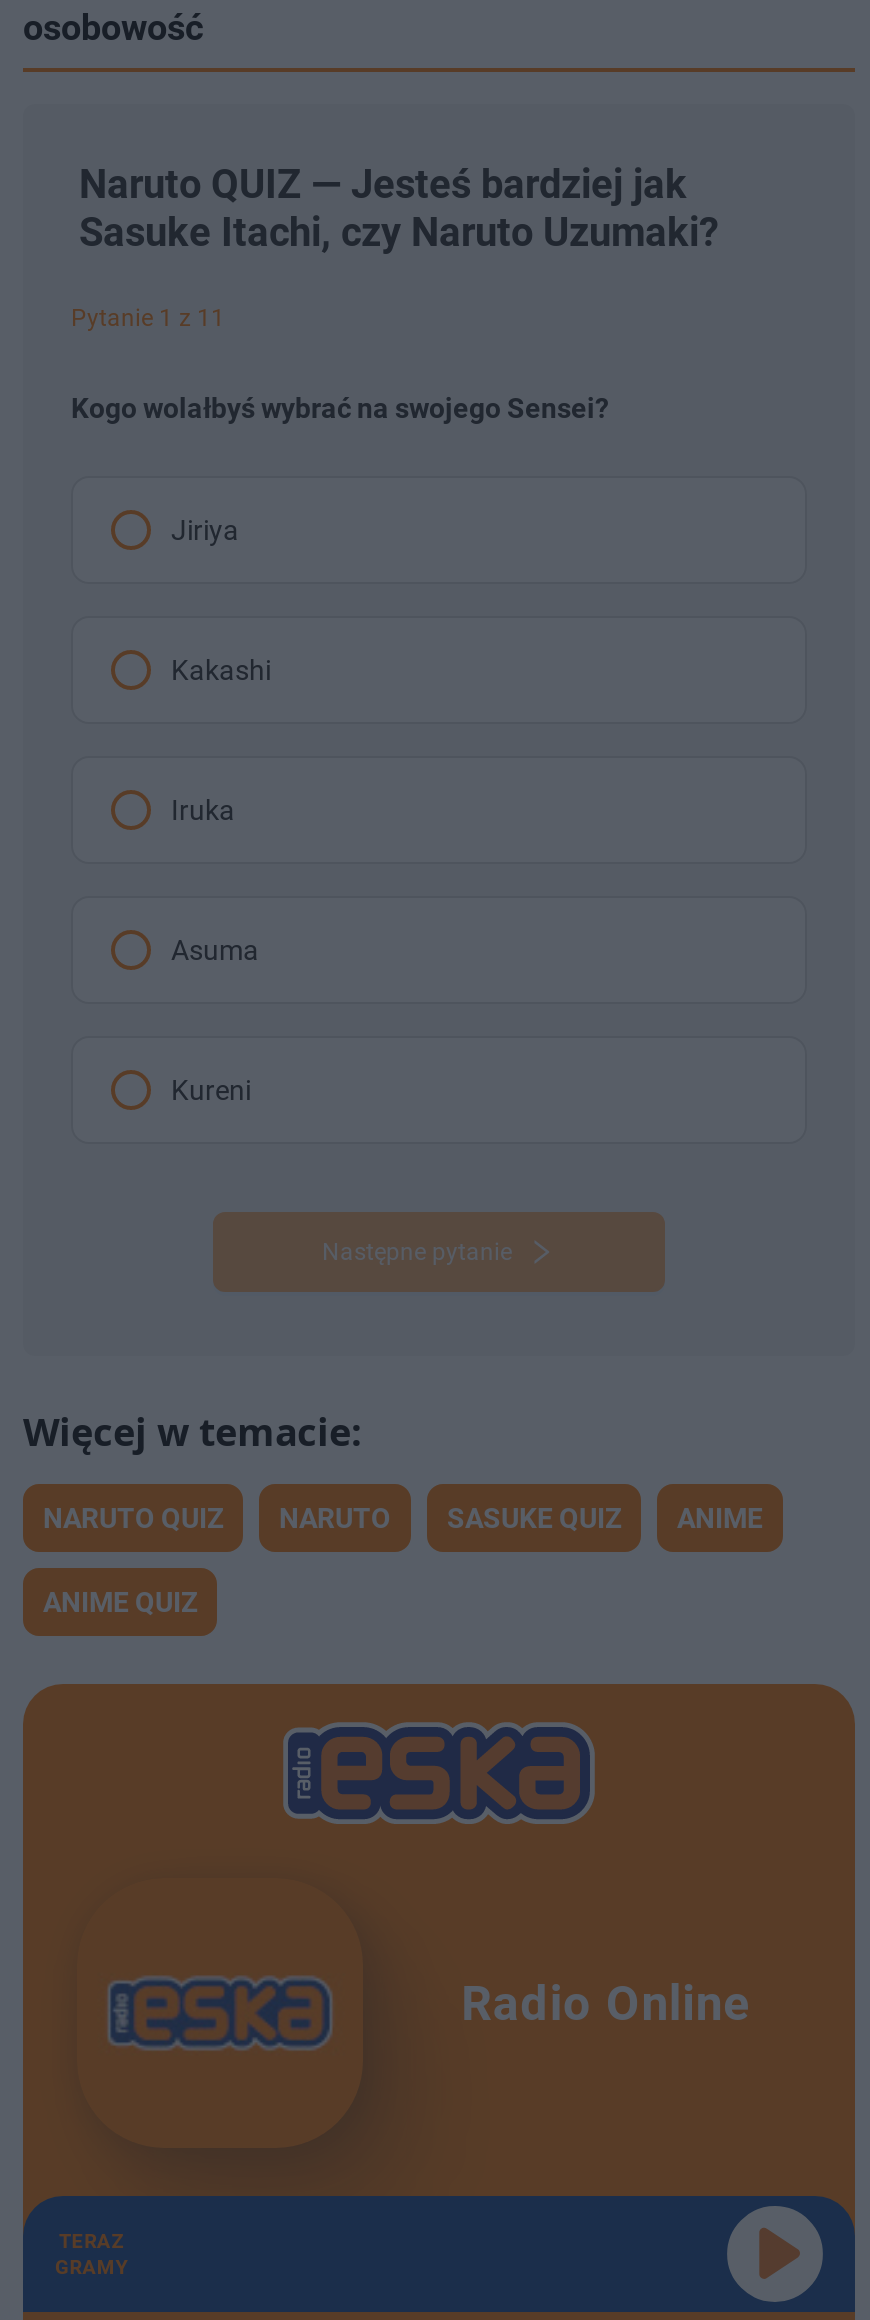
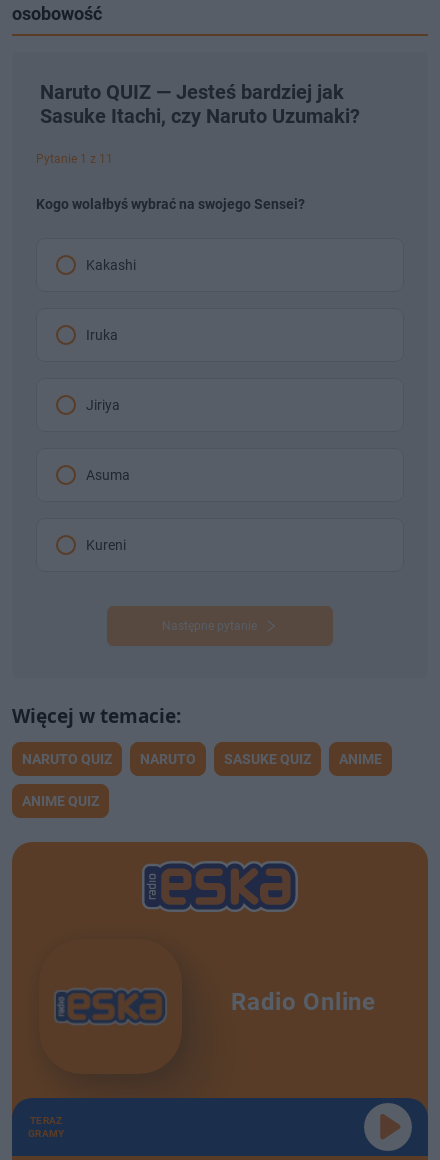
moved [171,513,239,545] -> [86,396,120,412]: Jiriya
moved [171,653,271,825] -> [86,256,136,342]: Kakashi | Iruka

